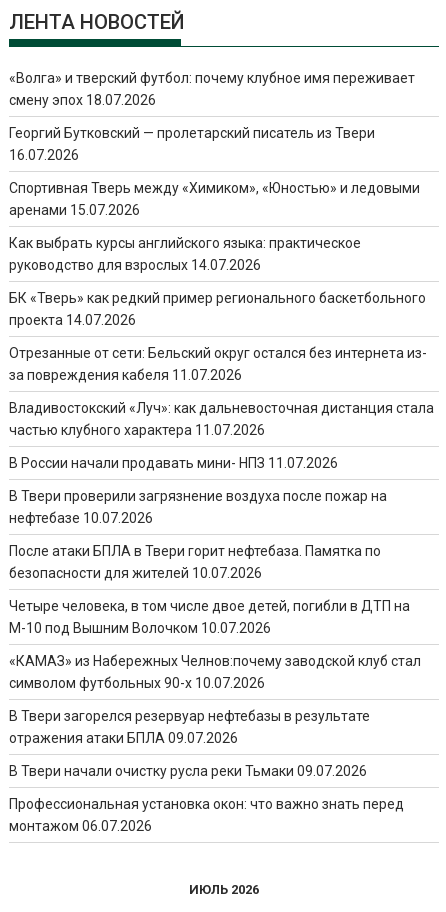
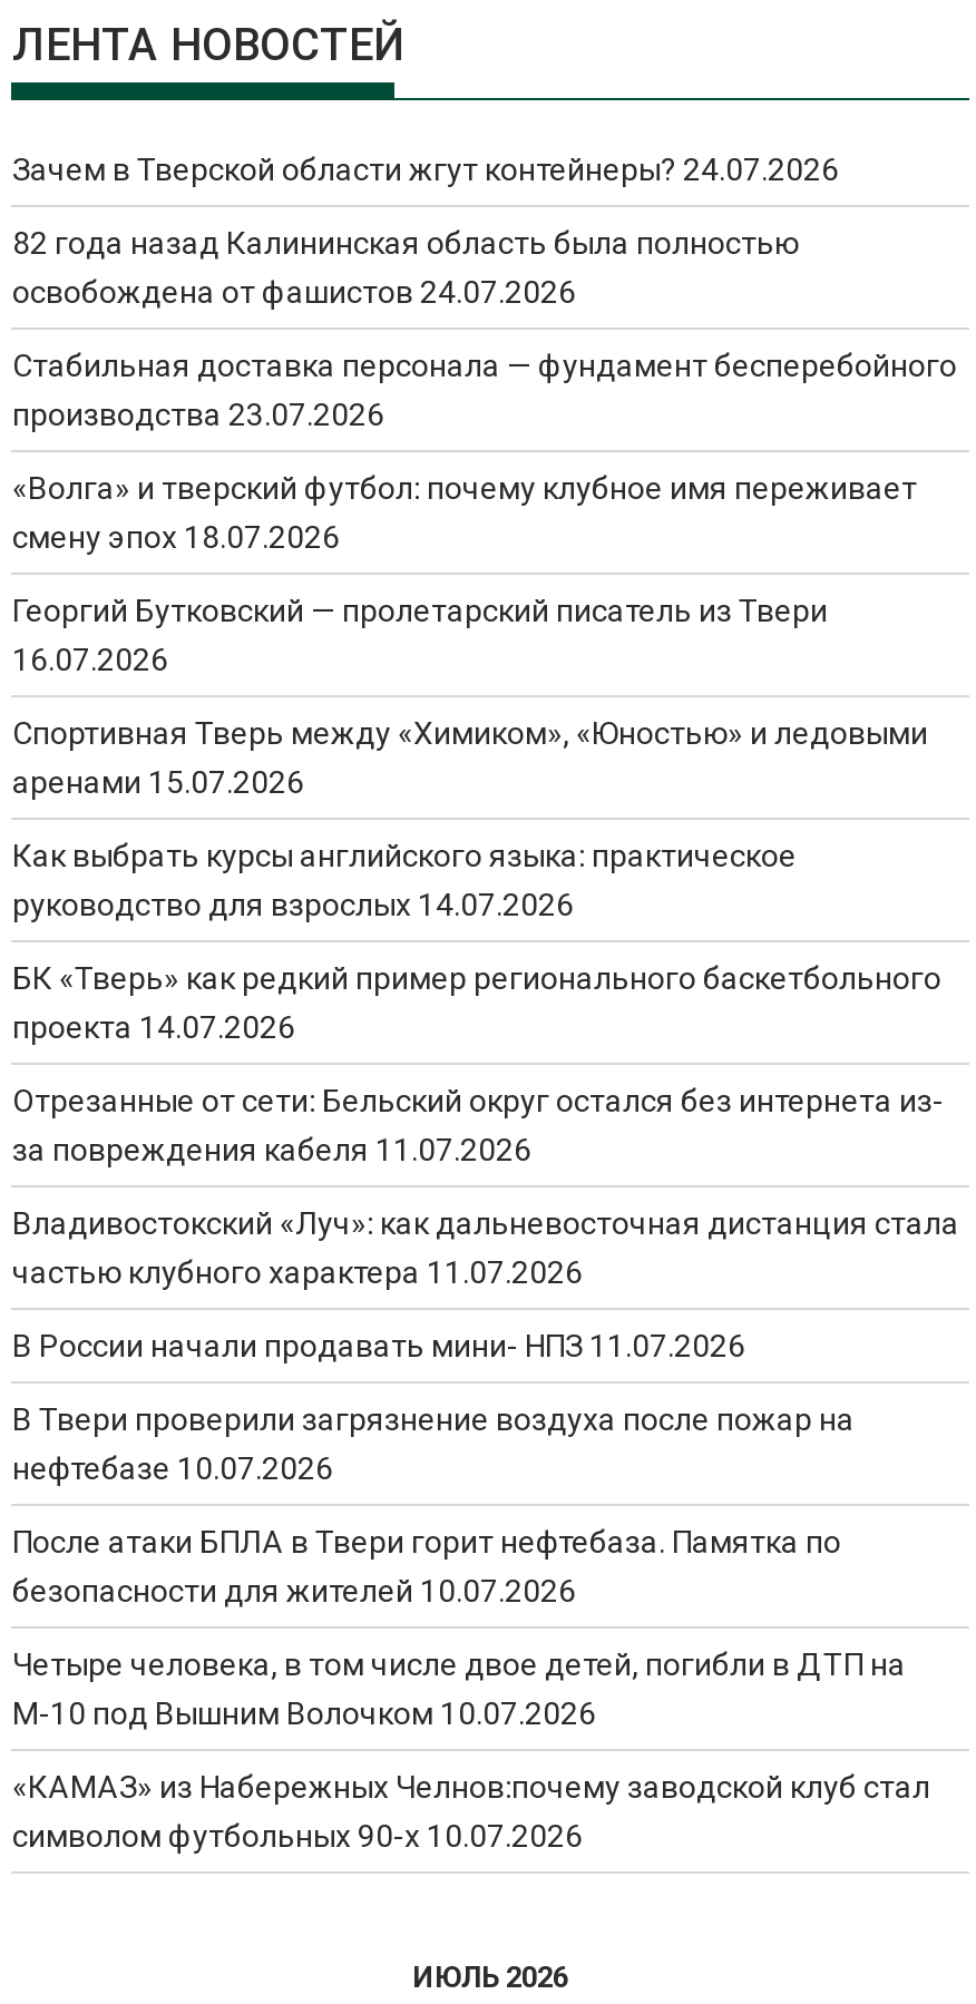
none -> [12,151,957,432] Зачем в Тверской области жгут контейнеры? 24.07.2026 | 82 года назад Калининская область была полностью | освобождена от фашистов 24.07.2026 | Стабильная доставка персонала — фундамент бесперебойного | производства 23.07.2026
moved [9,70,434,691] -> [12,470,959,1854]: «Волга» и тверский футбол: почему клубное имя переживает | смену эпох 18.07.2026 | Георгий Бутковский — пролетарский писатель из Твери | ... | «КАМАЗ» из Набережных Челнов:почему заводской клуб стал | символом футбольных 90-х 10.07.2026
[9,708,404,834] В Твери загорелся резервуар нефтебазы в результате | отражения атаки БПЛА 09.07.2026 | В Твери начали очистку русла реки Тьмаки 09.07.2026 | Профессиональная установка окон: что важно знать перед | монтажом 06.07.2026 -> none

